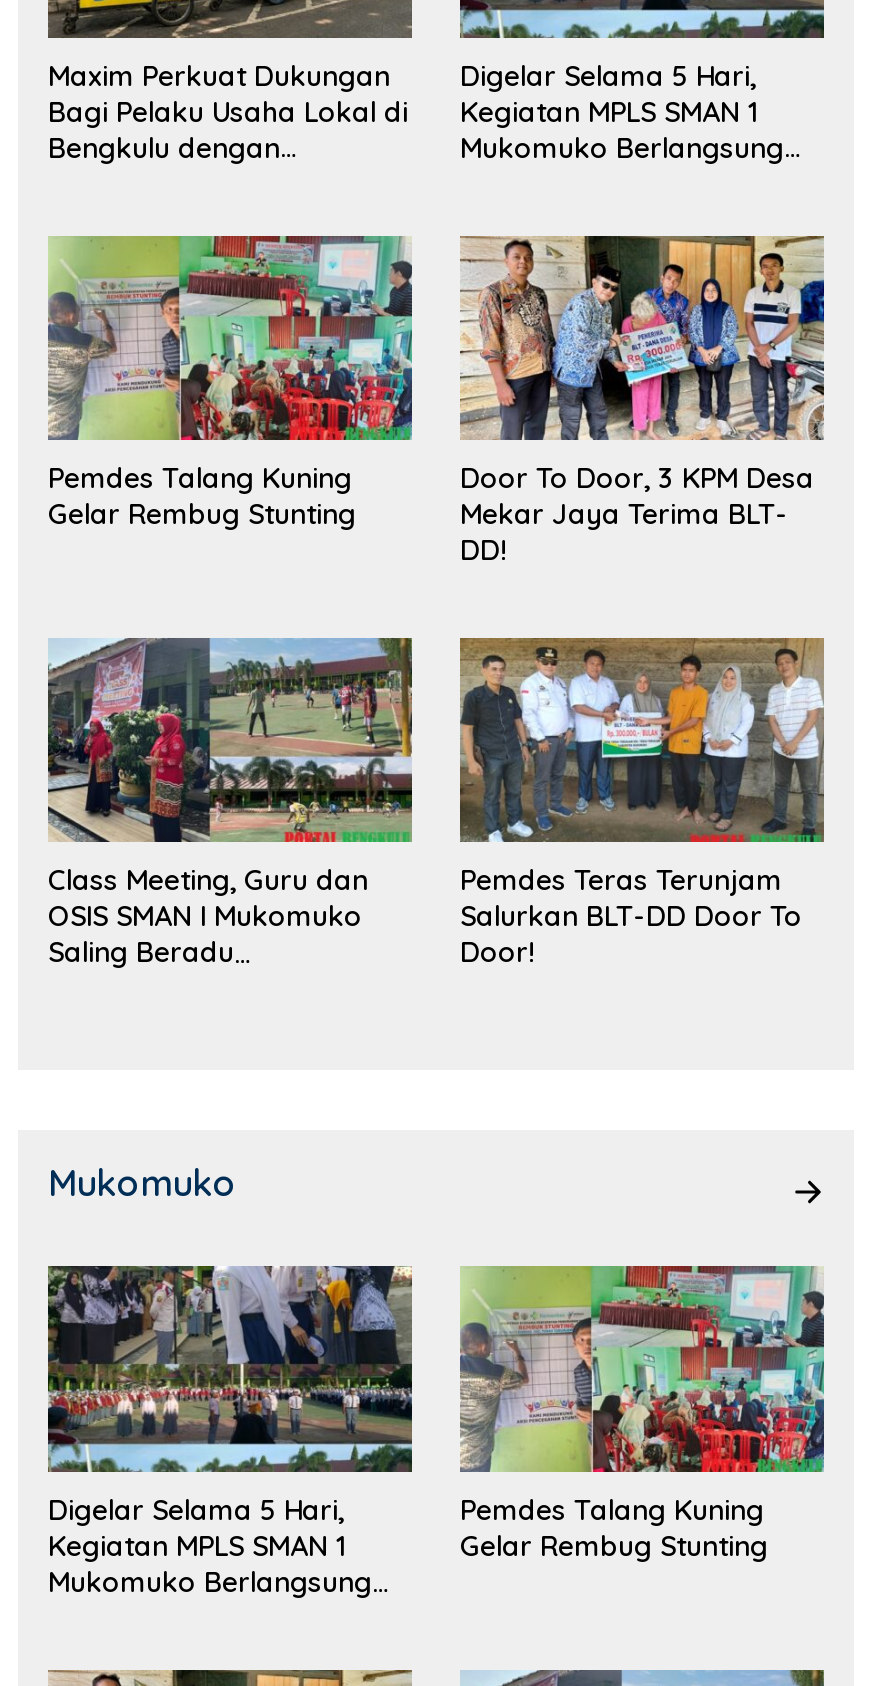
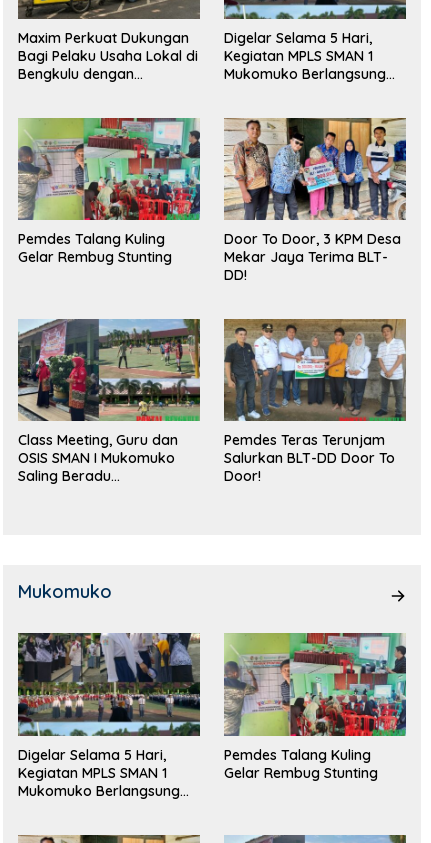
[48,460,352,496] Pemdes Talang Kuning -> [18,230,165,248] Pemdes Talang Kuling
[460,1492,764,1528] Pemdes Talang Kuning -> [224,746,371,764] Pemdes Talang Kuling

